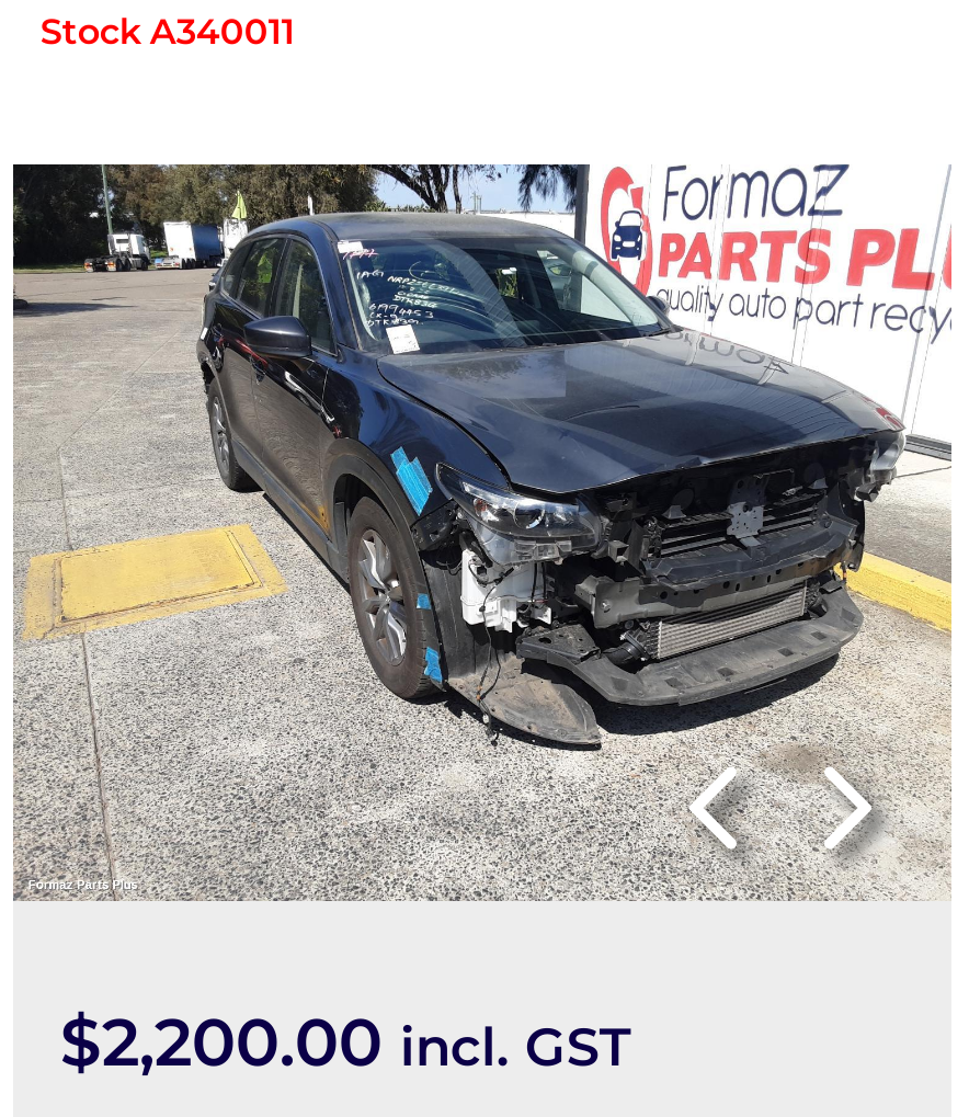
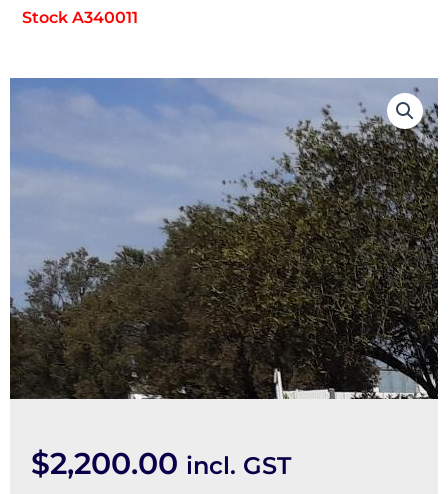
[11,162,954,901] [image] -> [9,77,439,400] [image]

